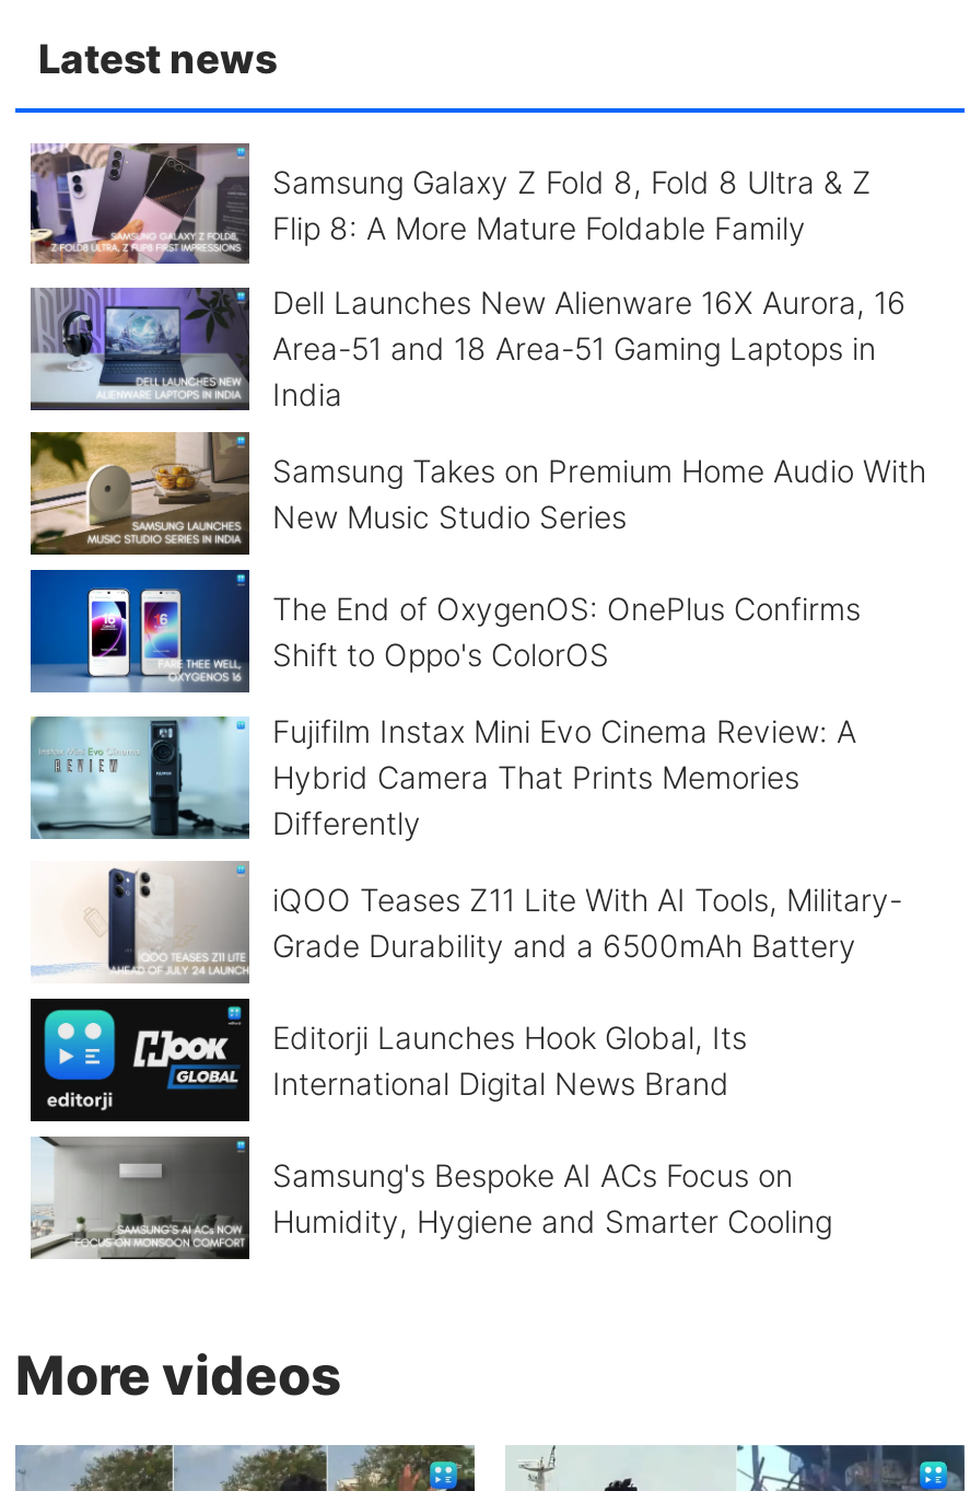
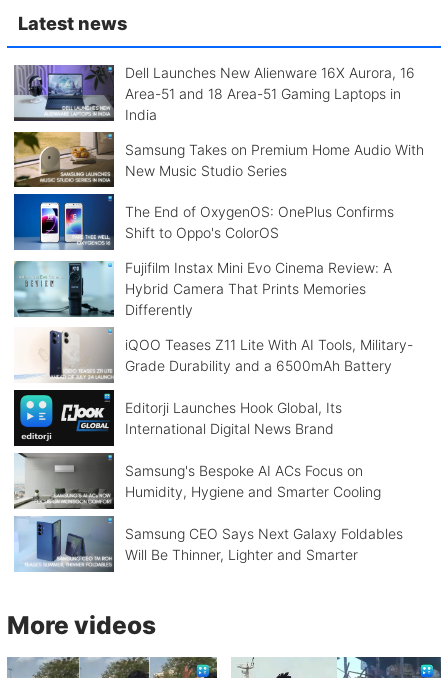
[28,141,872,266] [image] | Samsung Galaxy Z Fold 8, Fold 8 Ultra & Z | Flip 8: A More Mature Foldable Family -> none
moved [26,284,926,1239] -> [12,64,423,500]: [image] | Dell Launches New Alienware 16X Aurora, 16 | Area-51 and 18 Area-51 Gaming Laptops in | ... | Samsung's Bespoke AI ACs Focus on | Humidity, Hygiene and Smarter Cooling
none -> [14,516,402,572] [image] | Samsung CEO Says Next Galaxy Foldables | Will Be Thinner, Lighter and Smarter

